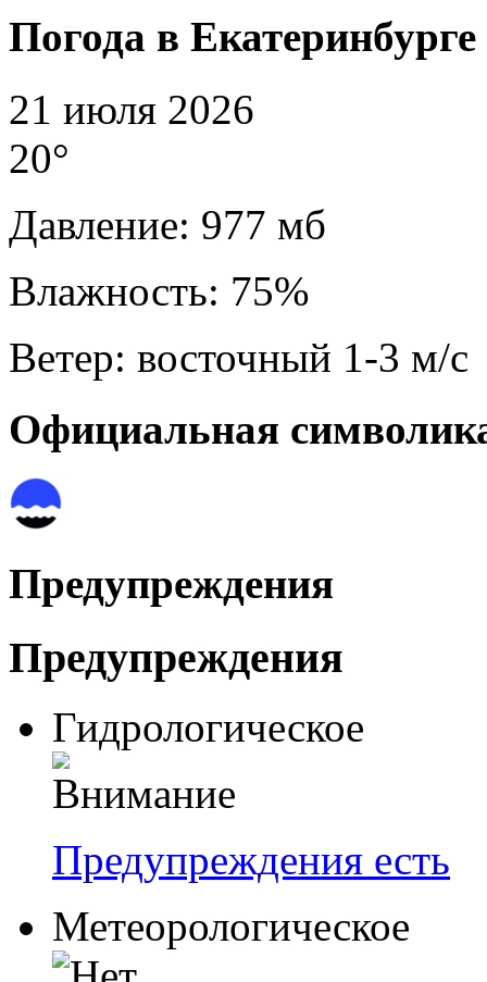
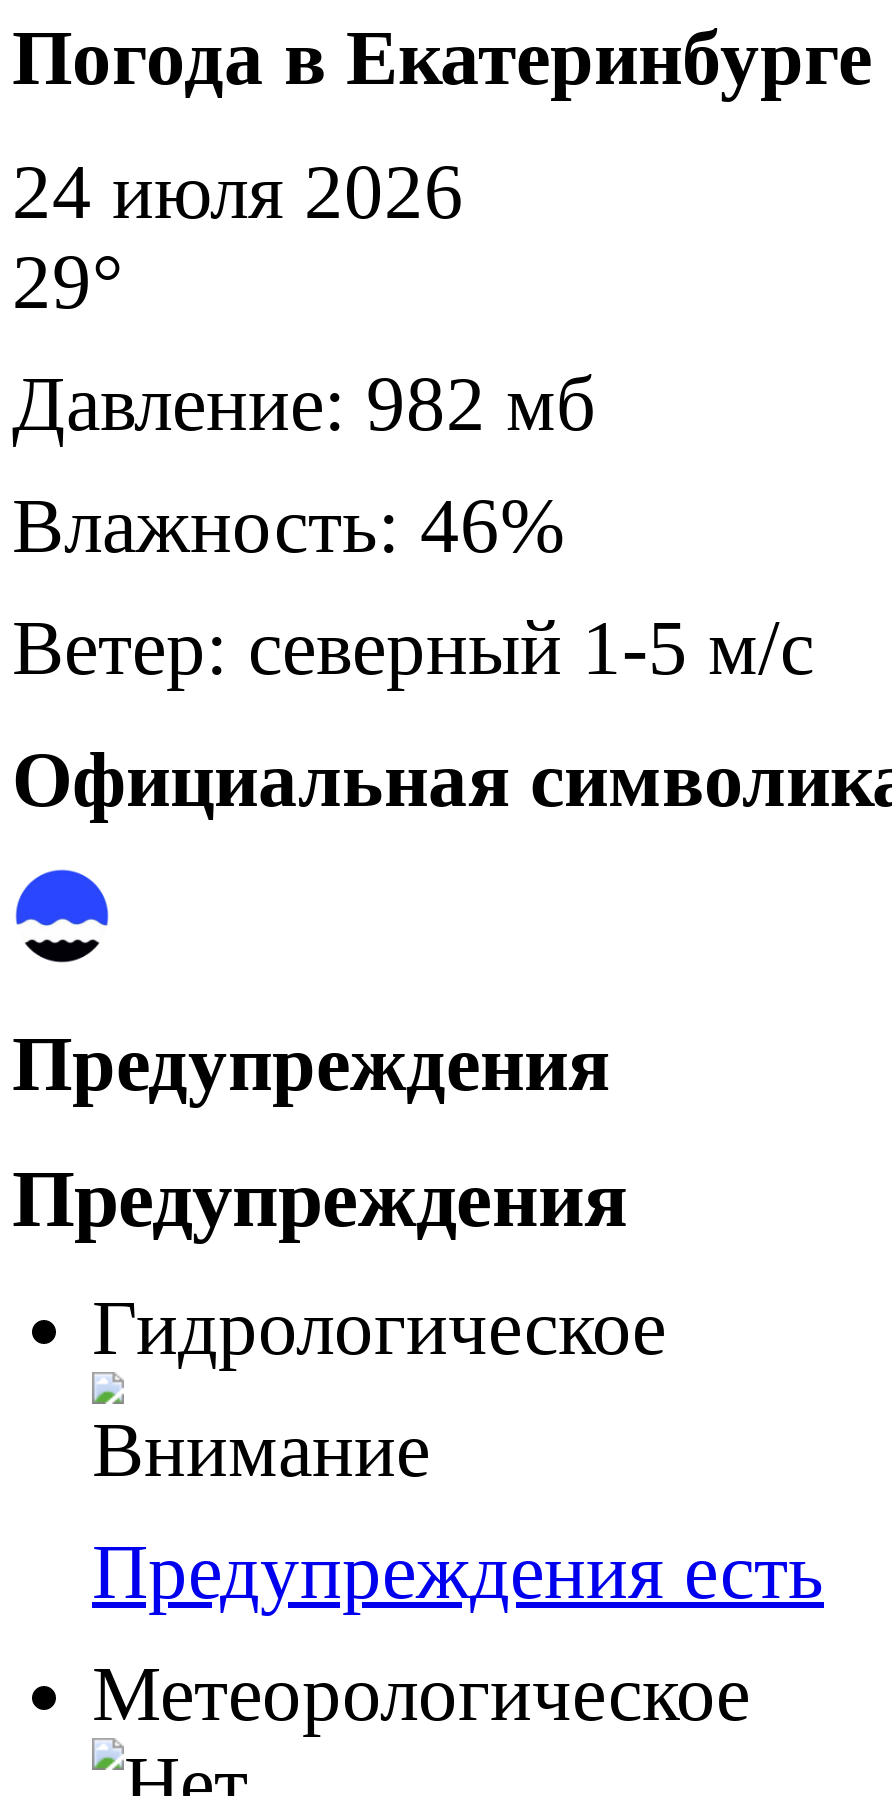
[9,85,254,132] 21 июля 2026 -> [12,147,464,233] 24 июля 2026
[9,134,70,181] 20° -> [12,237,124,323] 29°
[9,201,326,247] Давление: 977 мб -> [12,359,596,445] Давление: 982 мб
[9,267,309,314] Влажность: 75% -> [12,481,564,567] Влажность: 46%
[9,333,469,380] Ветер: восточный 1-3 м/с -> [12,603,814,689] Ветер: северный 1-5 м/с

